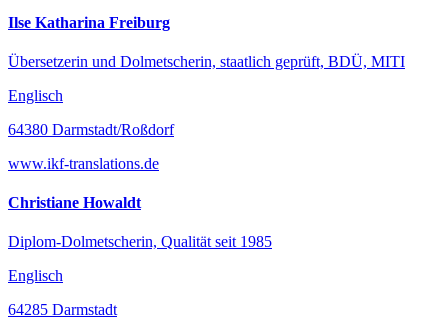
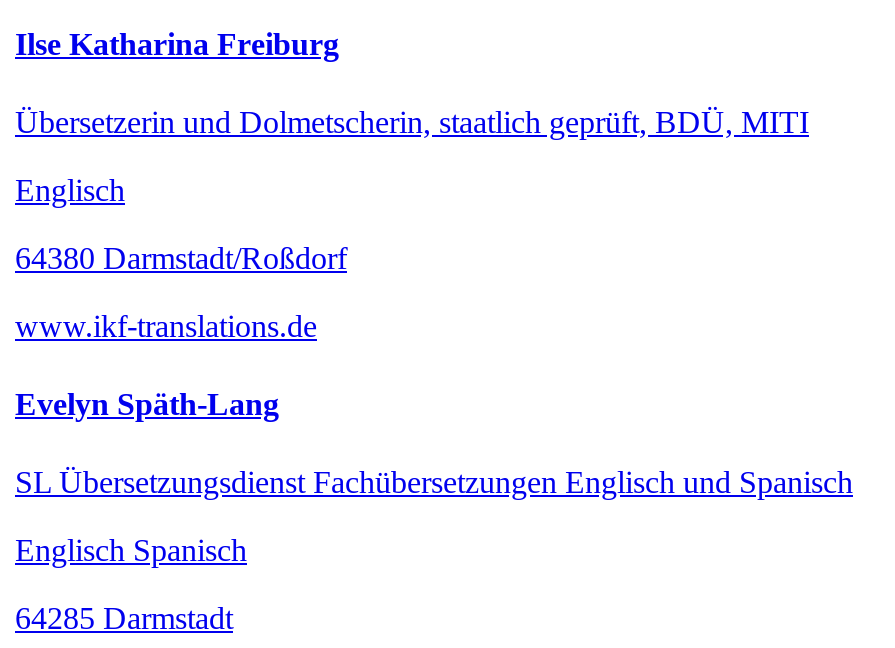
[8,194,141,211] Christiane Howaldt -> [15,387,279,421] Evelyn Späth-Lang
[8,233,272,250] Diplom-Dolmetscherin, Qualität seit 1985 -> [15,466,853,500] SL Übersetzungsdienst Fachübersetzungen Englisch und Spanisch
[8,267,63,284] Englisch -> [15,534,247,568] Englisch Spanisch

